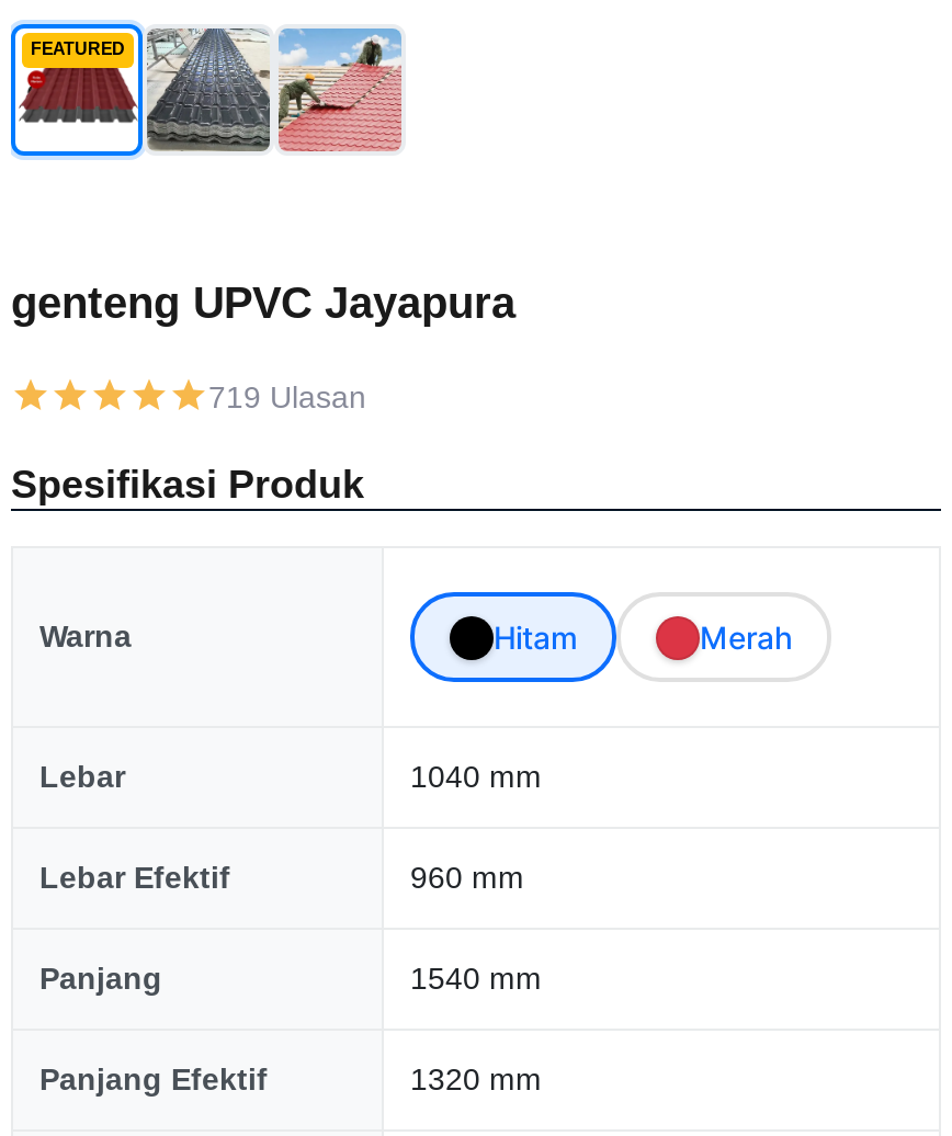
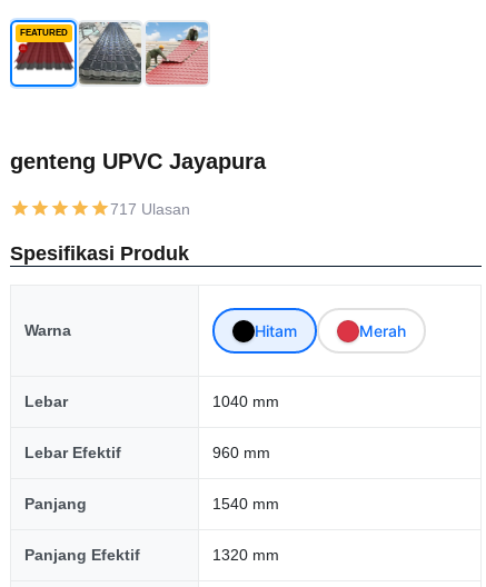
[208,378,366,413] 719 Ulasan -> [110,200,190,217] 717 Ulasan

